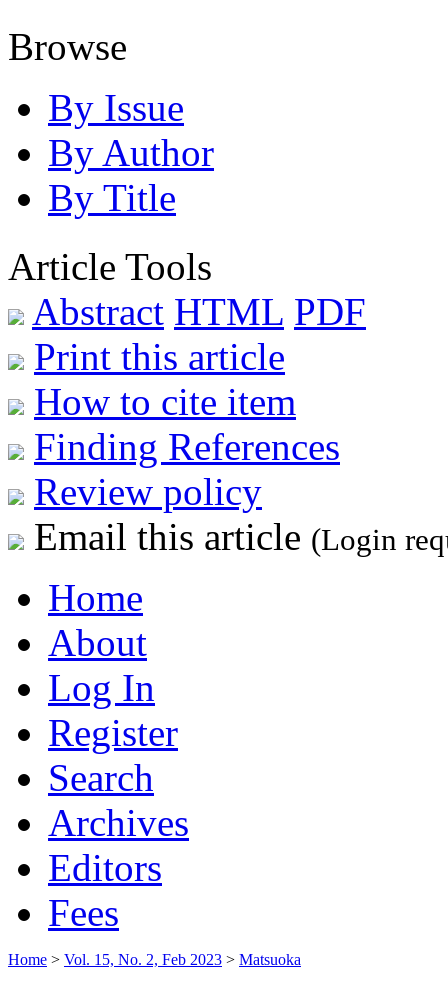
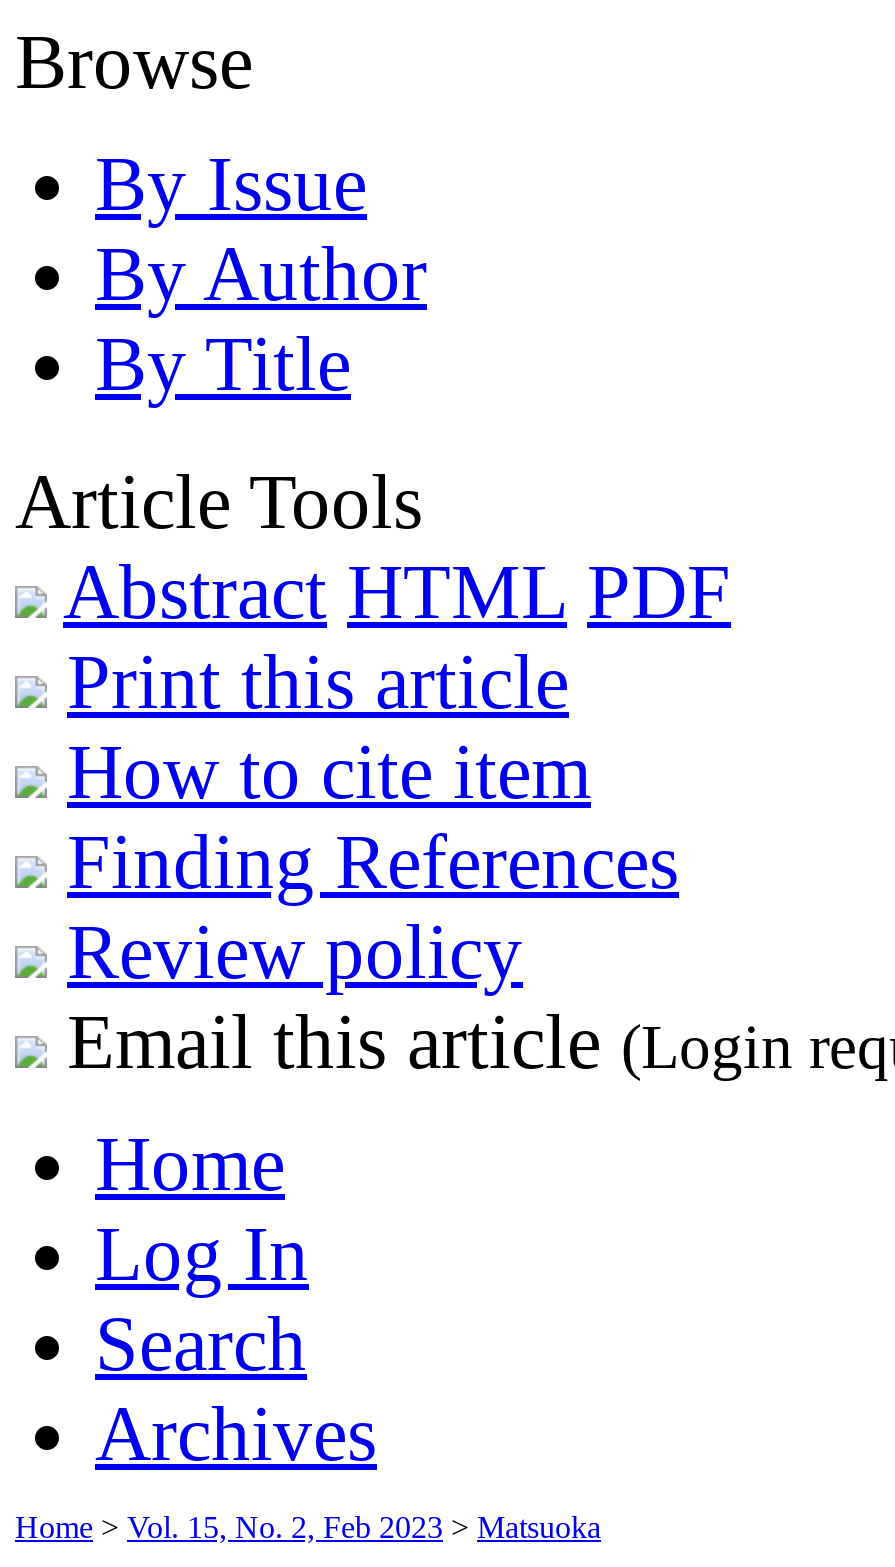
[48,621,147,664] About -> none
[48,711,178,754] Register -> none
[48,846,162,934] Editors | Fees -> none

